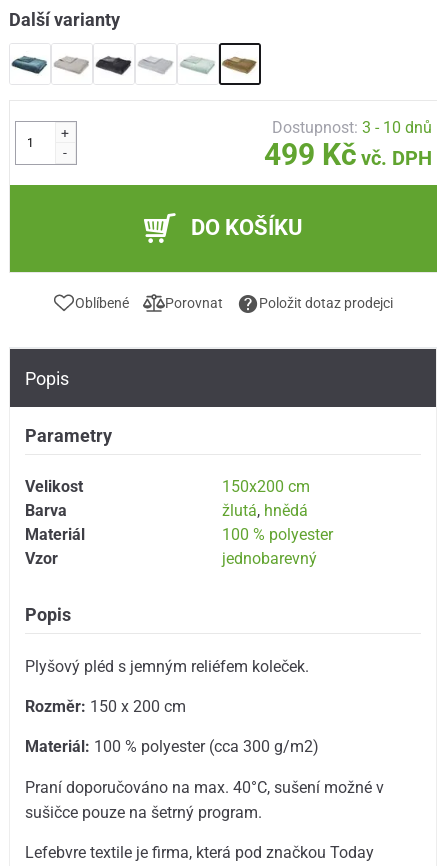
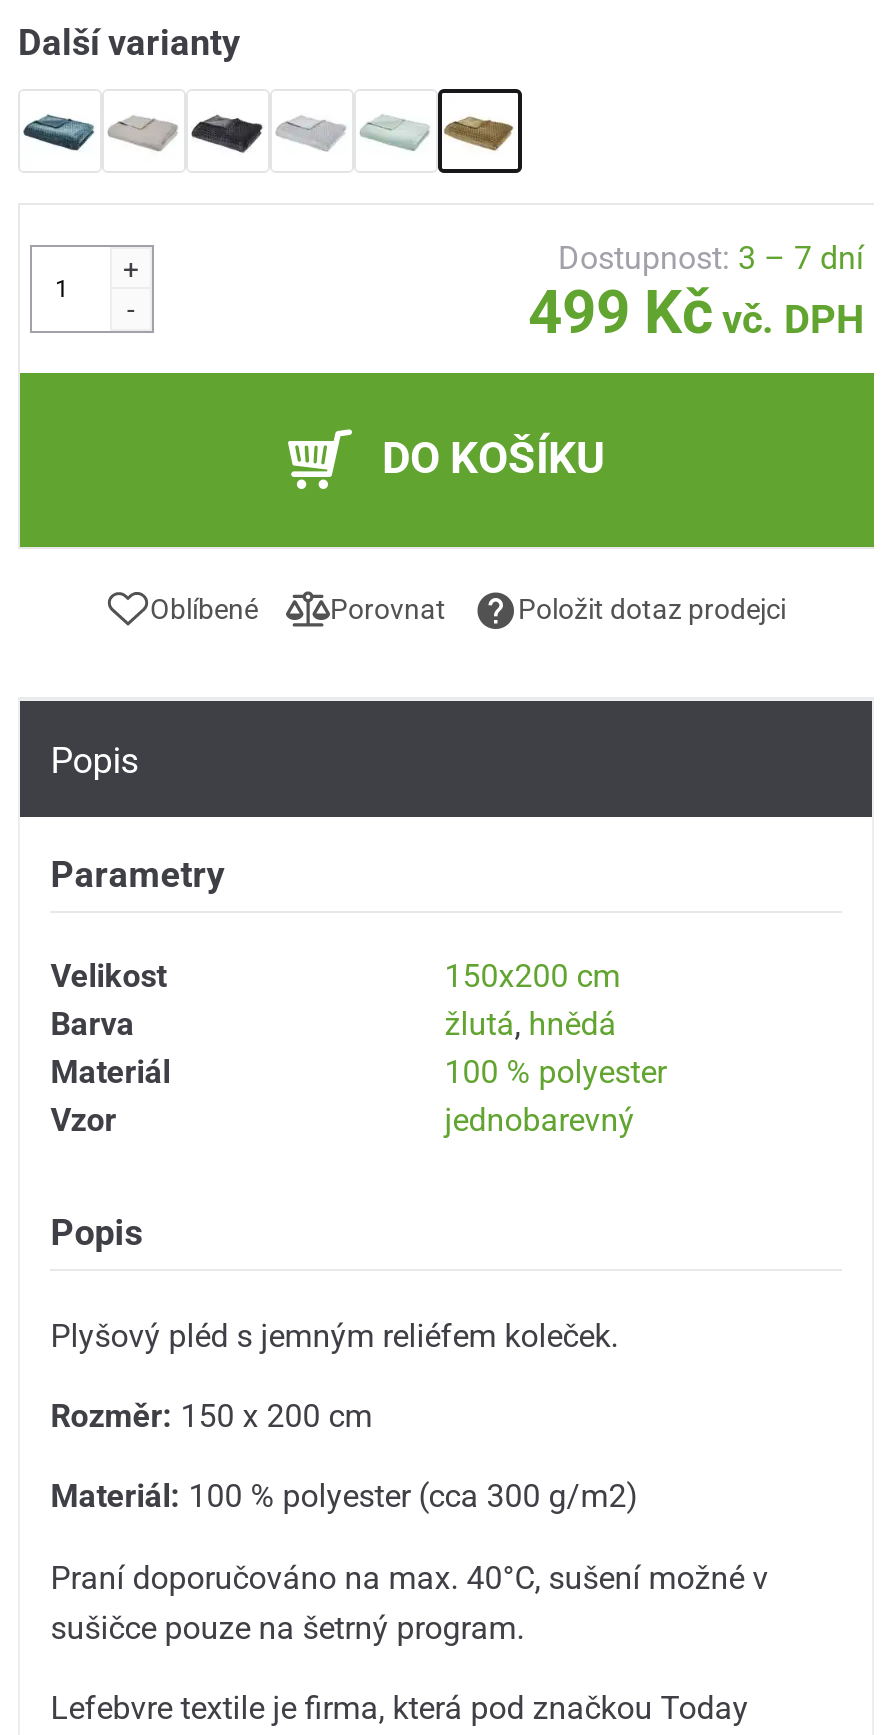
[272,118,432,137] Dostupnost: 3 - 10 dnů -> [558,239,864,277] Dostupnost: 3 – 7 dní

